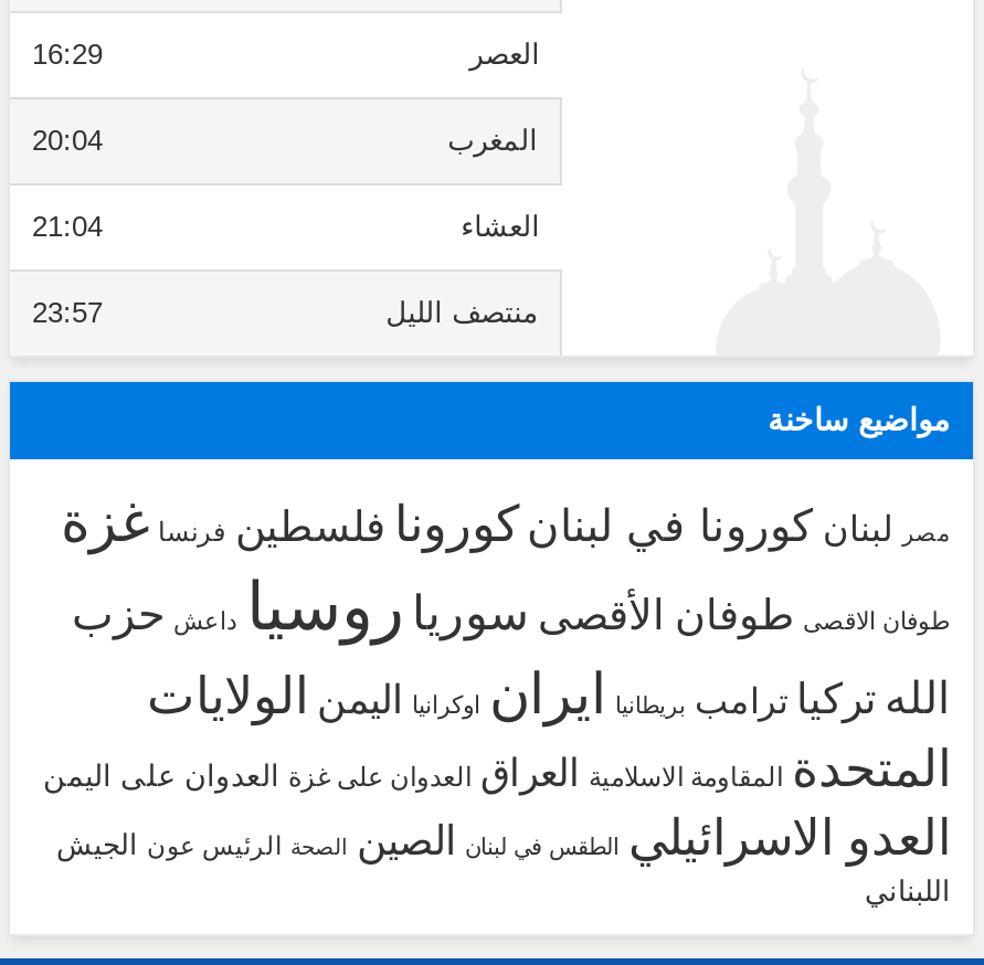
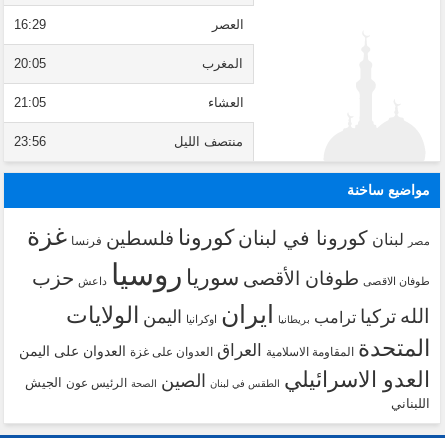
[34,123,105,156] 20:04 -> [15,55,47,70] 20:05
[34,209,105,242] 21:04 -> [15,94,47,109] 21:05
[34,295,105,328] 23:57 -> [15,133,47,148] 23:56

